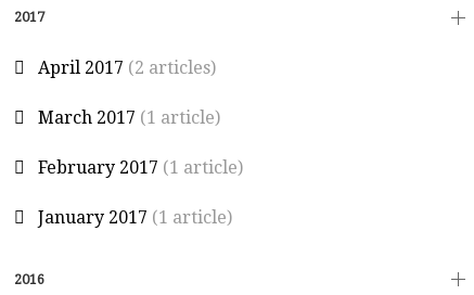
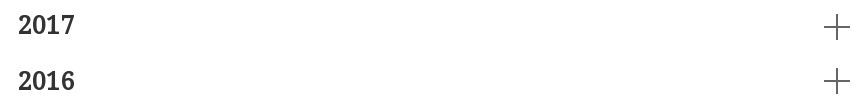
[34,57,243,227] April 2017 (2 articles) | March 2017 (1 article) | February 2017 (1 article) | January 2017 (1 article) -> none

